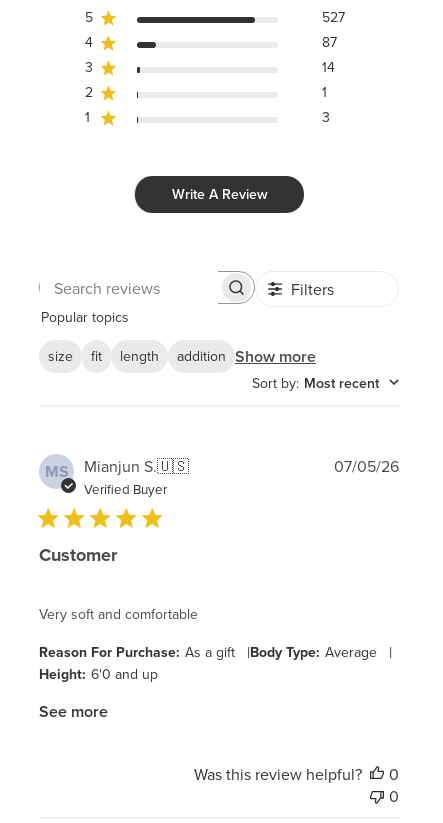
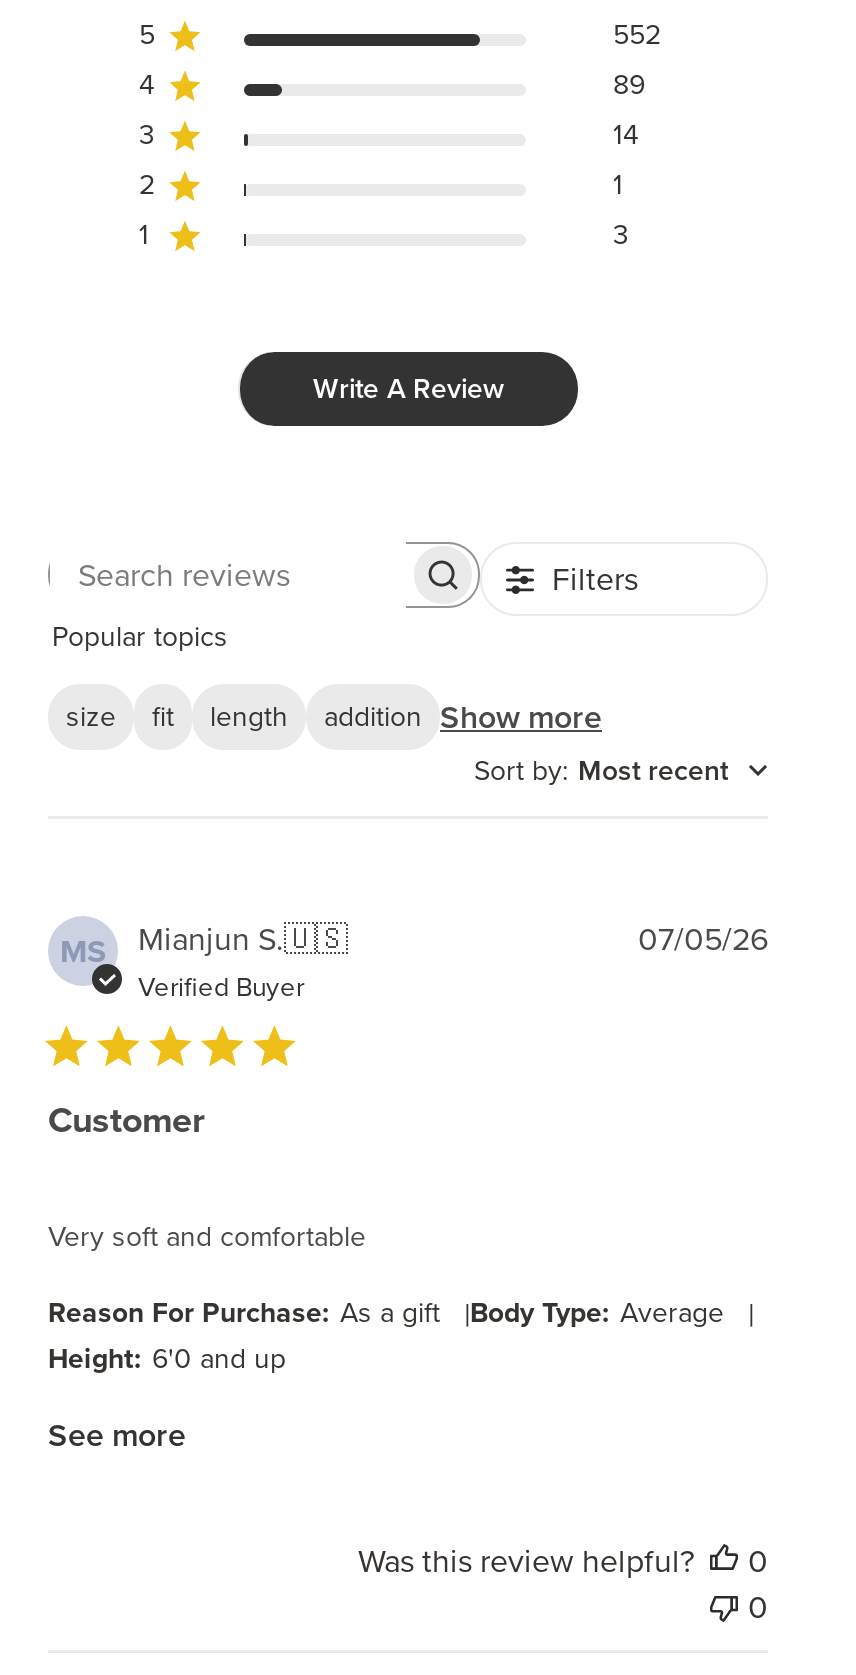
[322,7,345,27] 527 -> [613,14,661,56] 552
[322,32,337,52] 87 -> [613,64,645,106] 89

